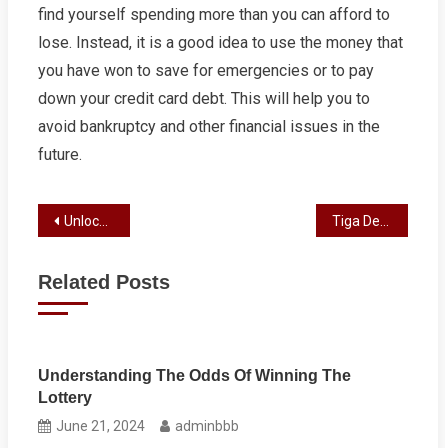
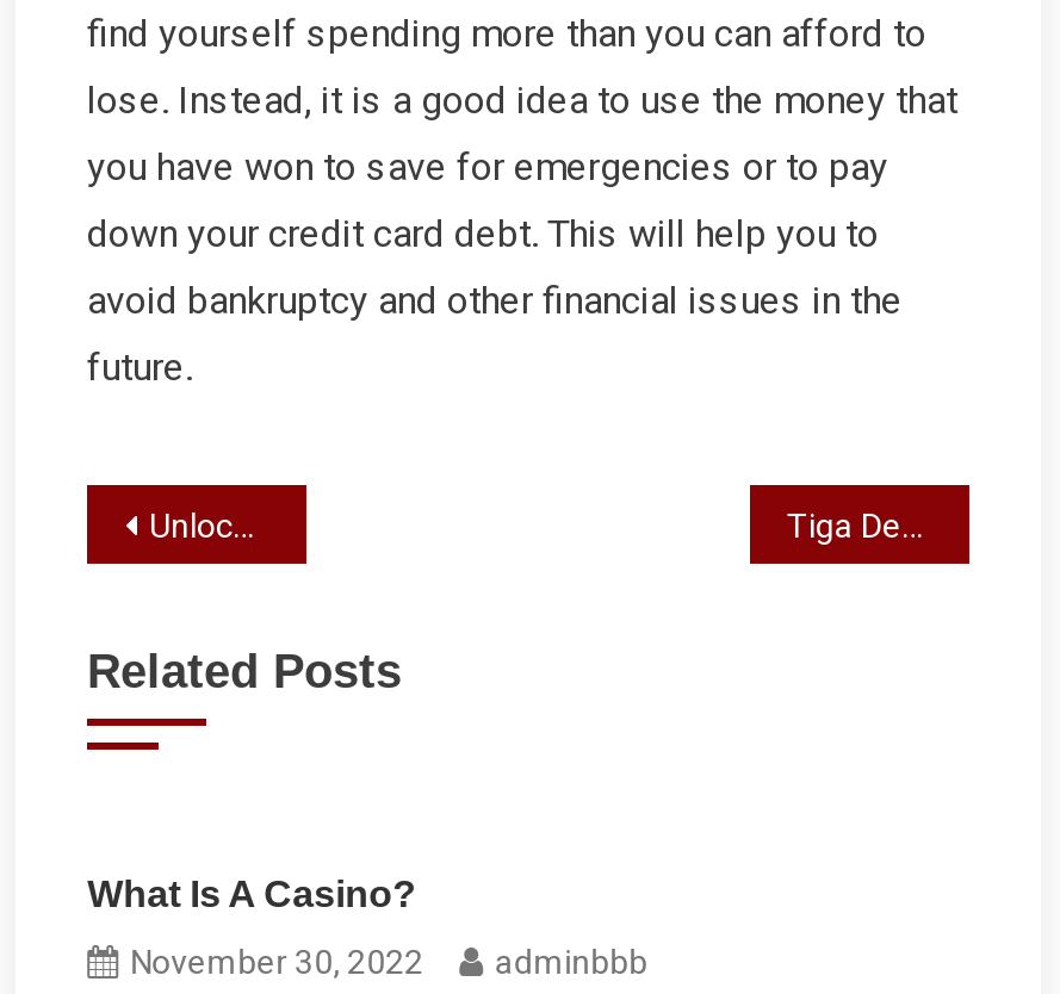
[38,367,351,406] Understanding The Odds Of Winning The | Lottery -> [87,874,416,914] What Is A Casino?
[56,418,239,434] June 21, 2024 adminbbb -> [130,943,648,981] November 30, 2022 adminbbb

